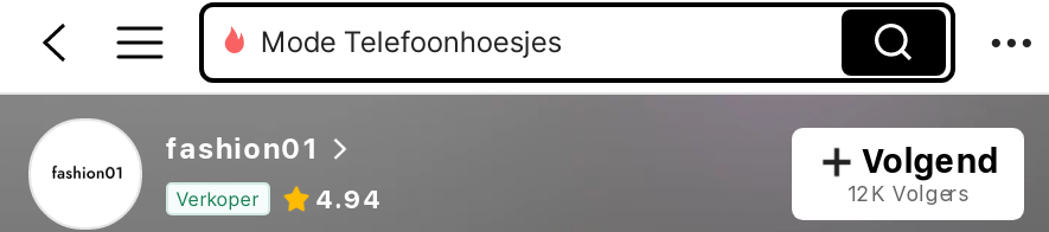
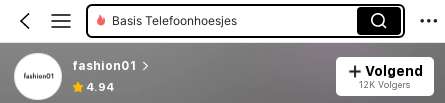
[260,24,561,59] Mode Telefoonhoesjes -> [112,13,237,28] Basis Telefoonhoesjes
[176,187,259,211] Verkoper -> none

